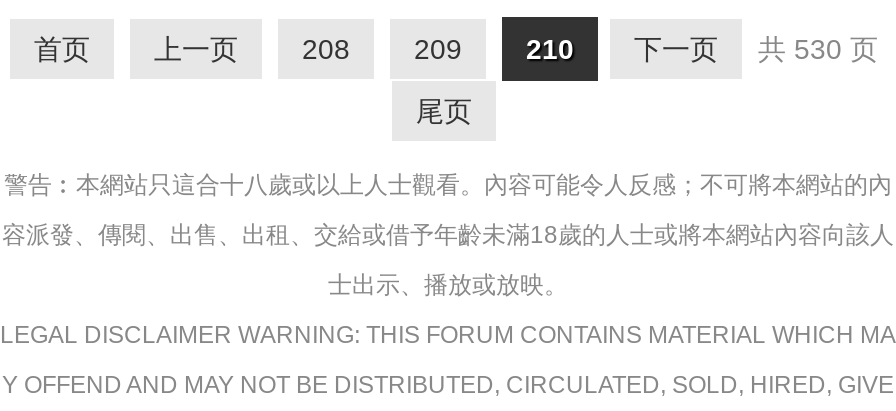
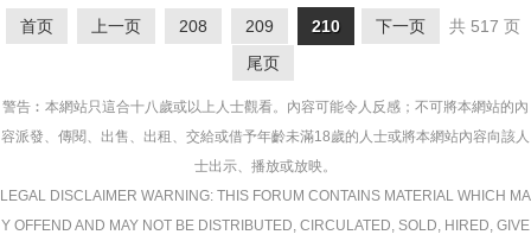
[34,33,886,65] 首页 上一页 208 209 210 下一页 共 530 页 -> [20,17,525,36] 首页 上一页 208 209 210 下一页 共 517 页

